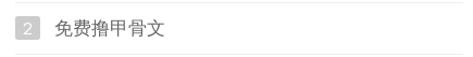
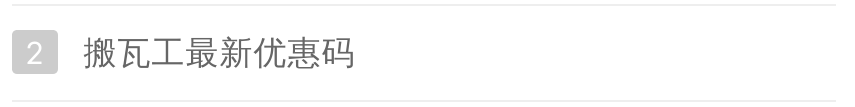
[54,17,165,38] 免费撸甲骨文 -> [83,31,355,71] 搬瓦工最新优惠码

